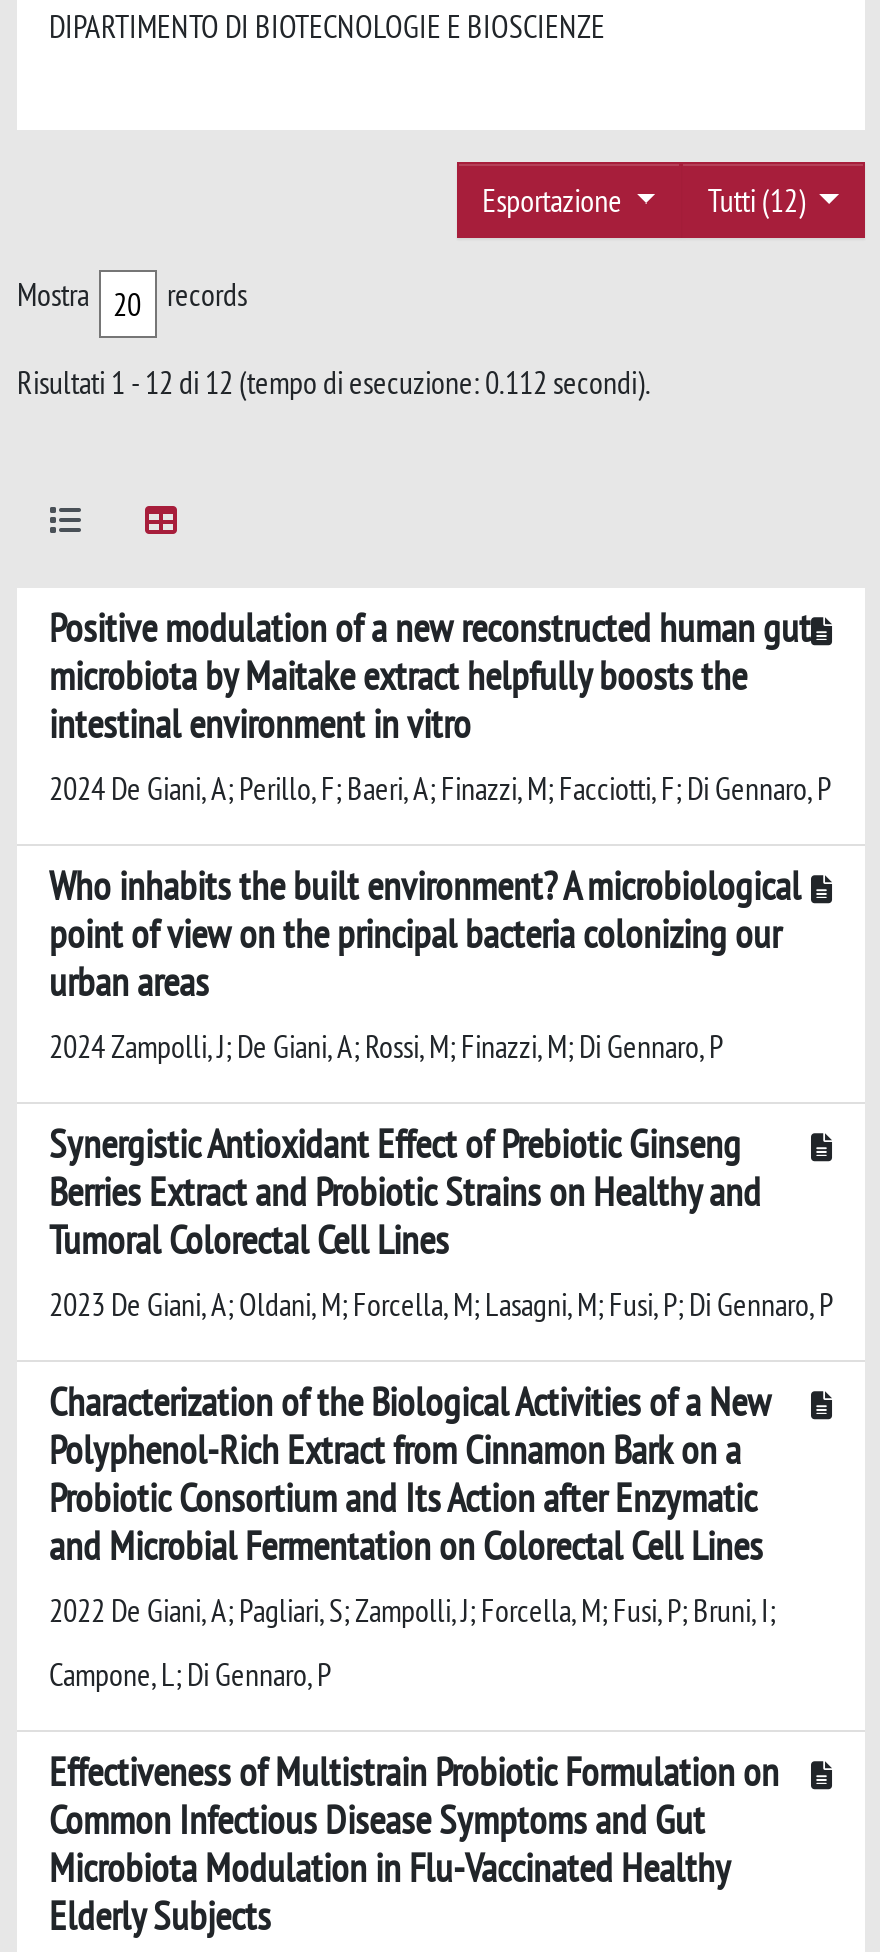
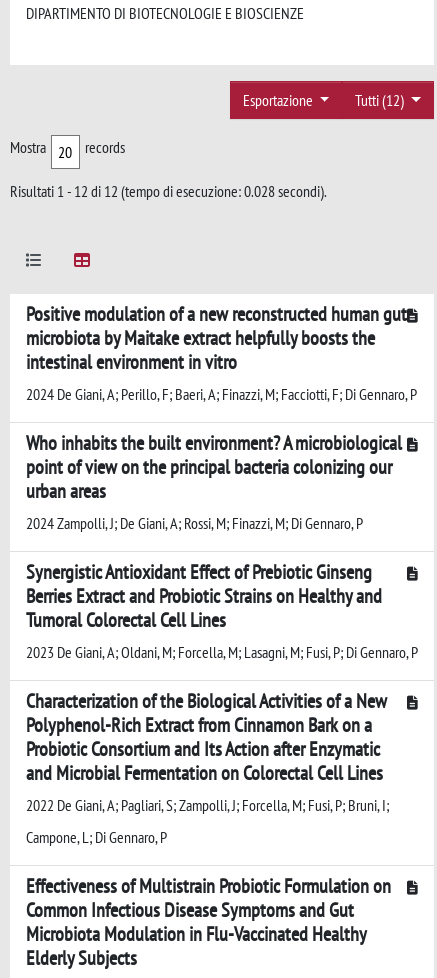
[17,362,651,402] Risultati 1 - 12 di 12 (tempo di esecuzione: 0.112 secondi). -> [10,181,327,201] Risultati 1 - 12 di 12 (tempo di esecuzione: 0.028 secondi).

